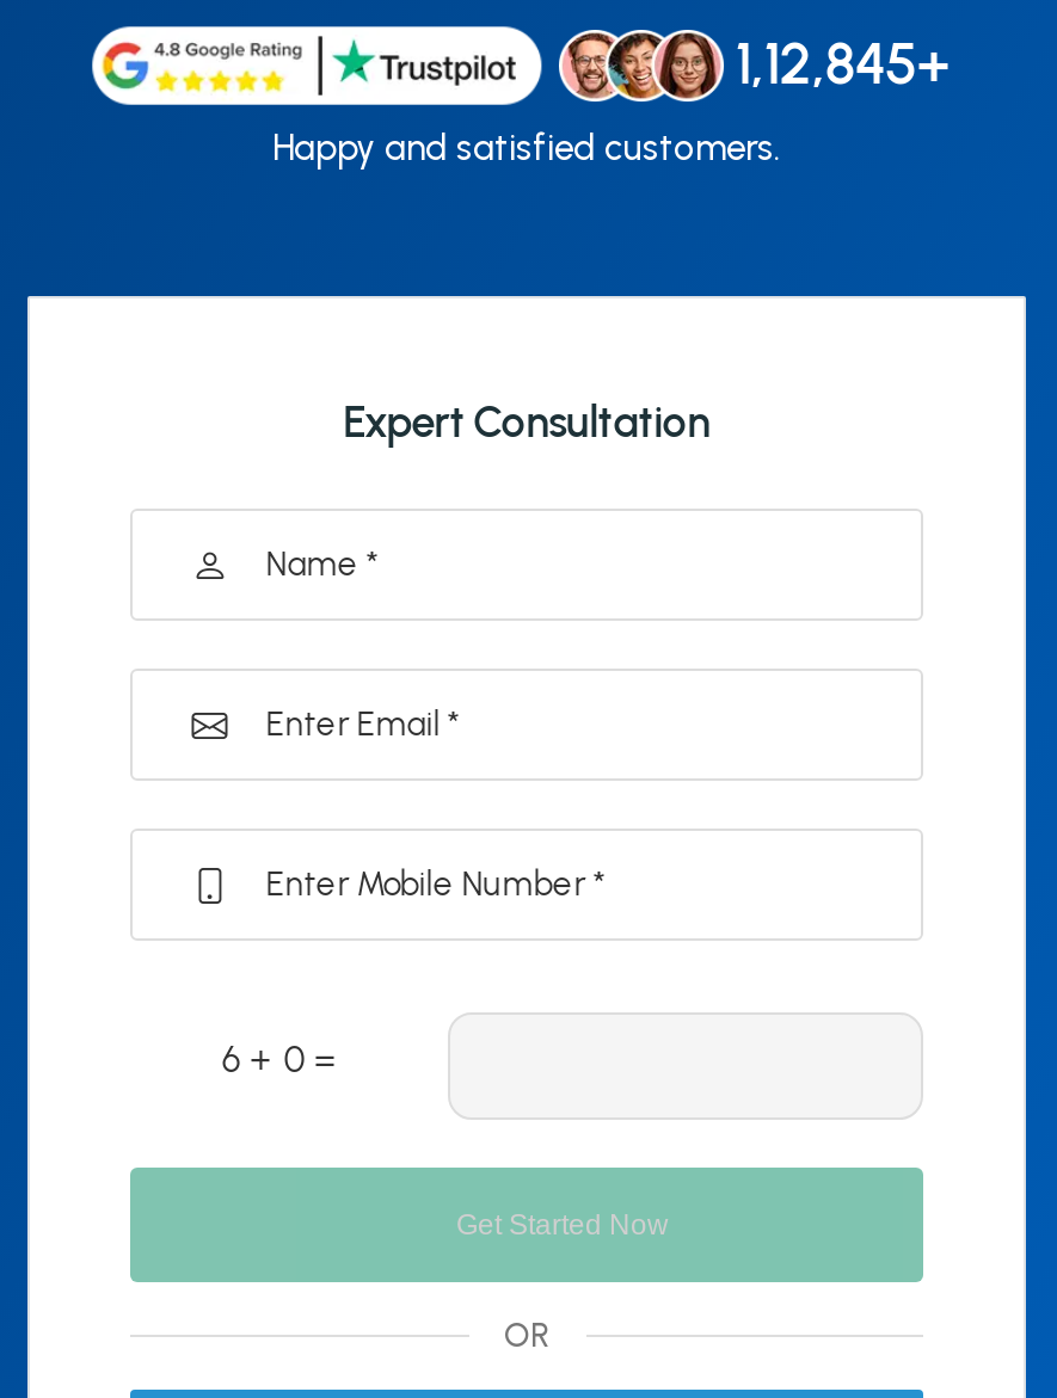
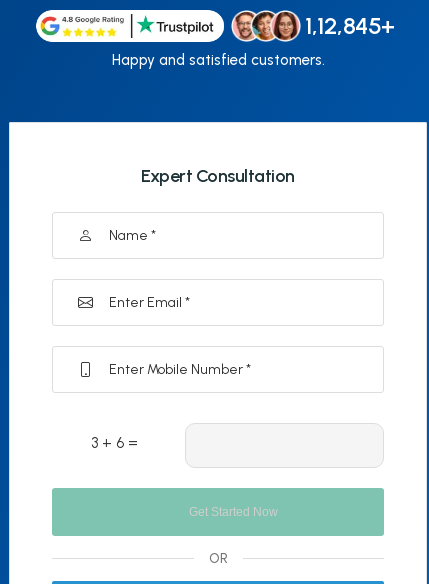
[222,1040,339,1083] 6 + 0 = -> [91,434,138,452] 3 + 6 =

